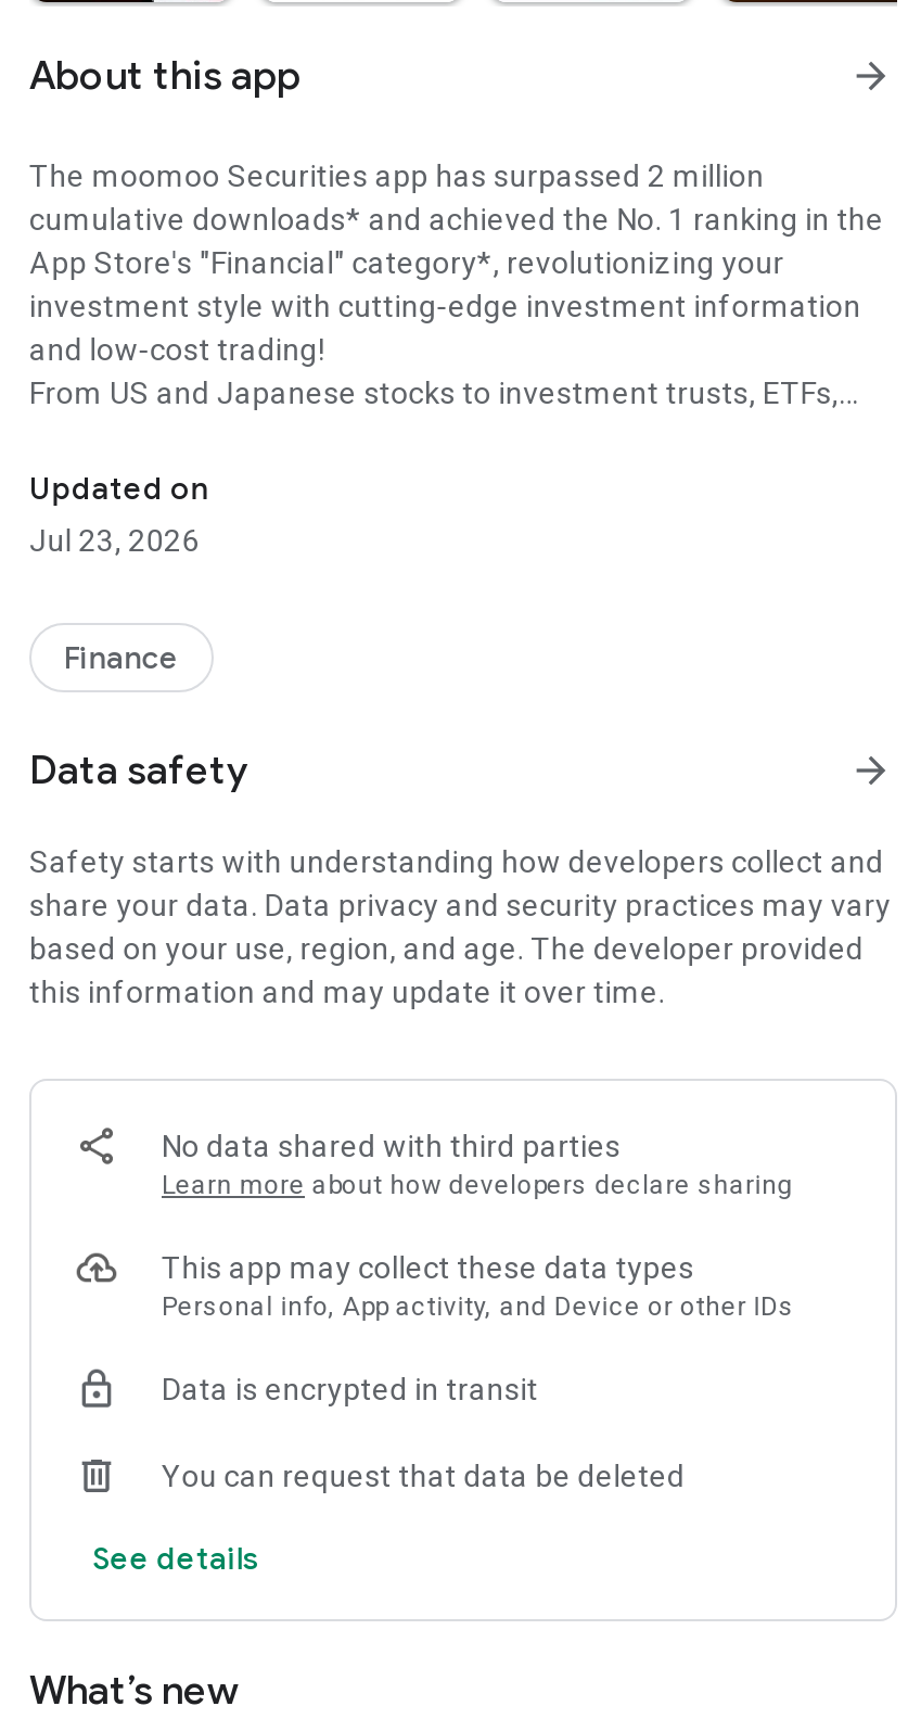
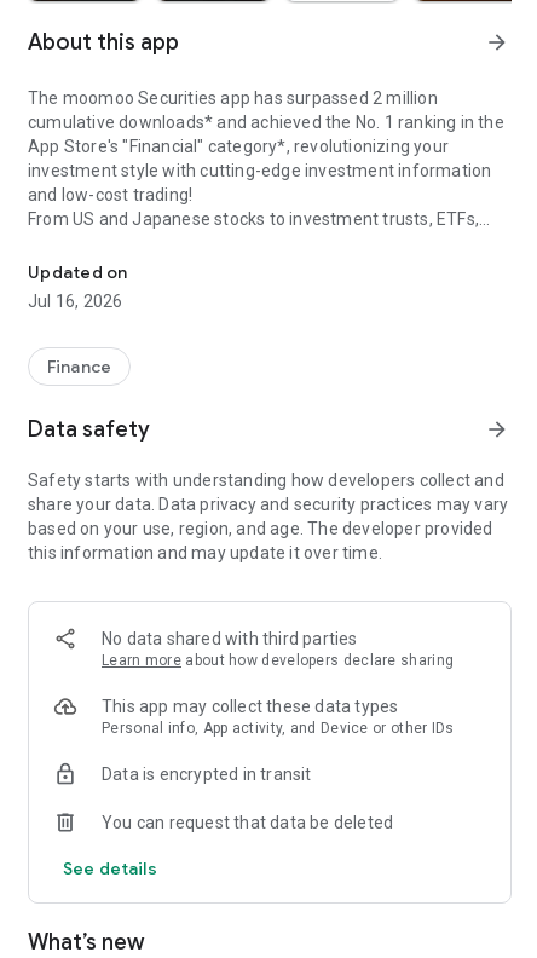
[29,523,199,558] Jul 23, 2026 -> [28,292,123,311] Jul 16, 2026

